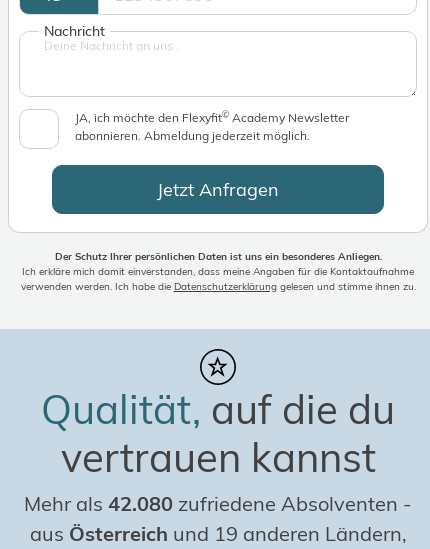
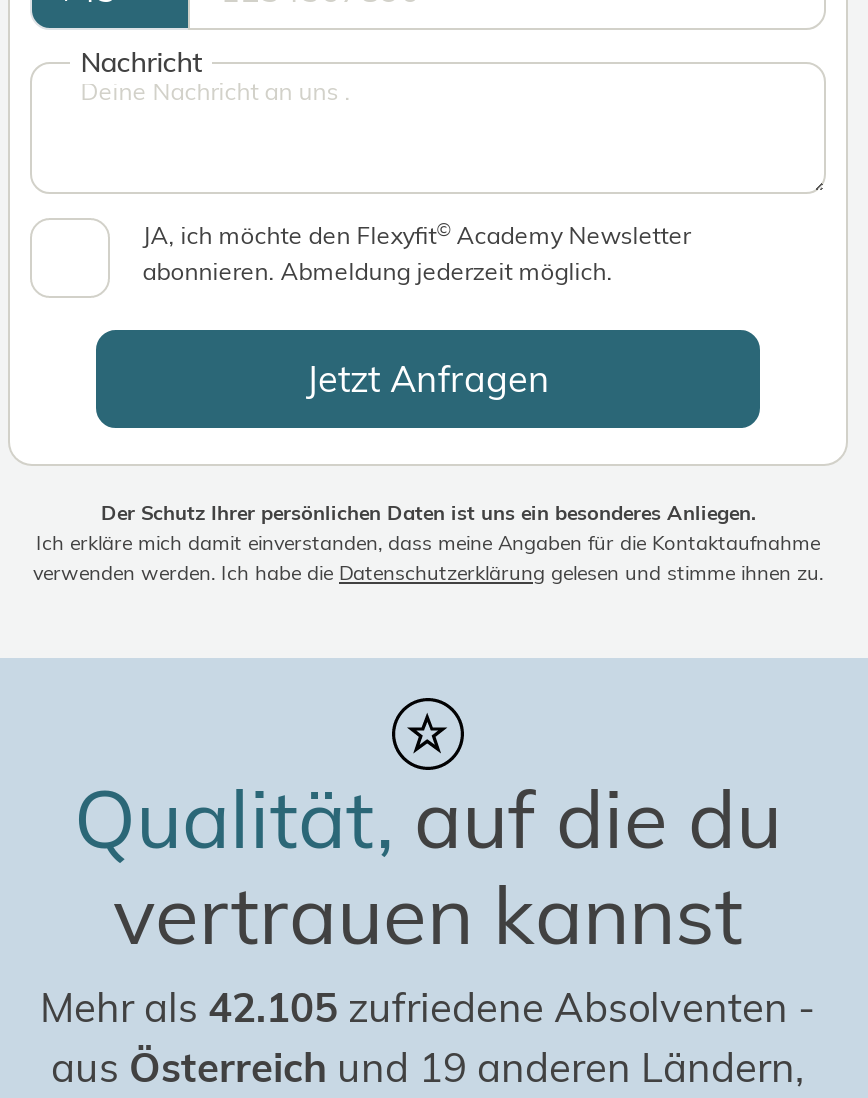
[24,491,412,516] Mehr als 42.080 zufriedene Absolventen - -> [40,982,816,1032] Mehr als 42.105 zufriedene Absolventen -

